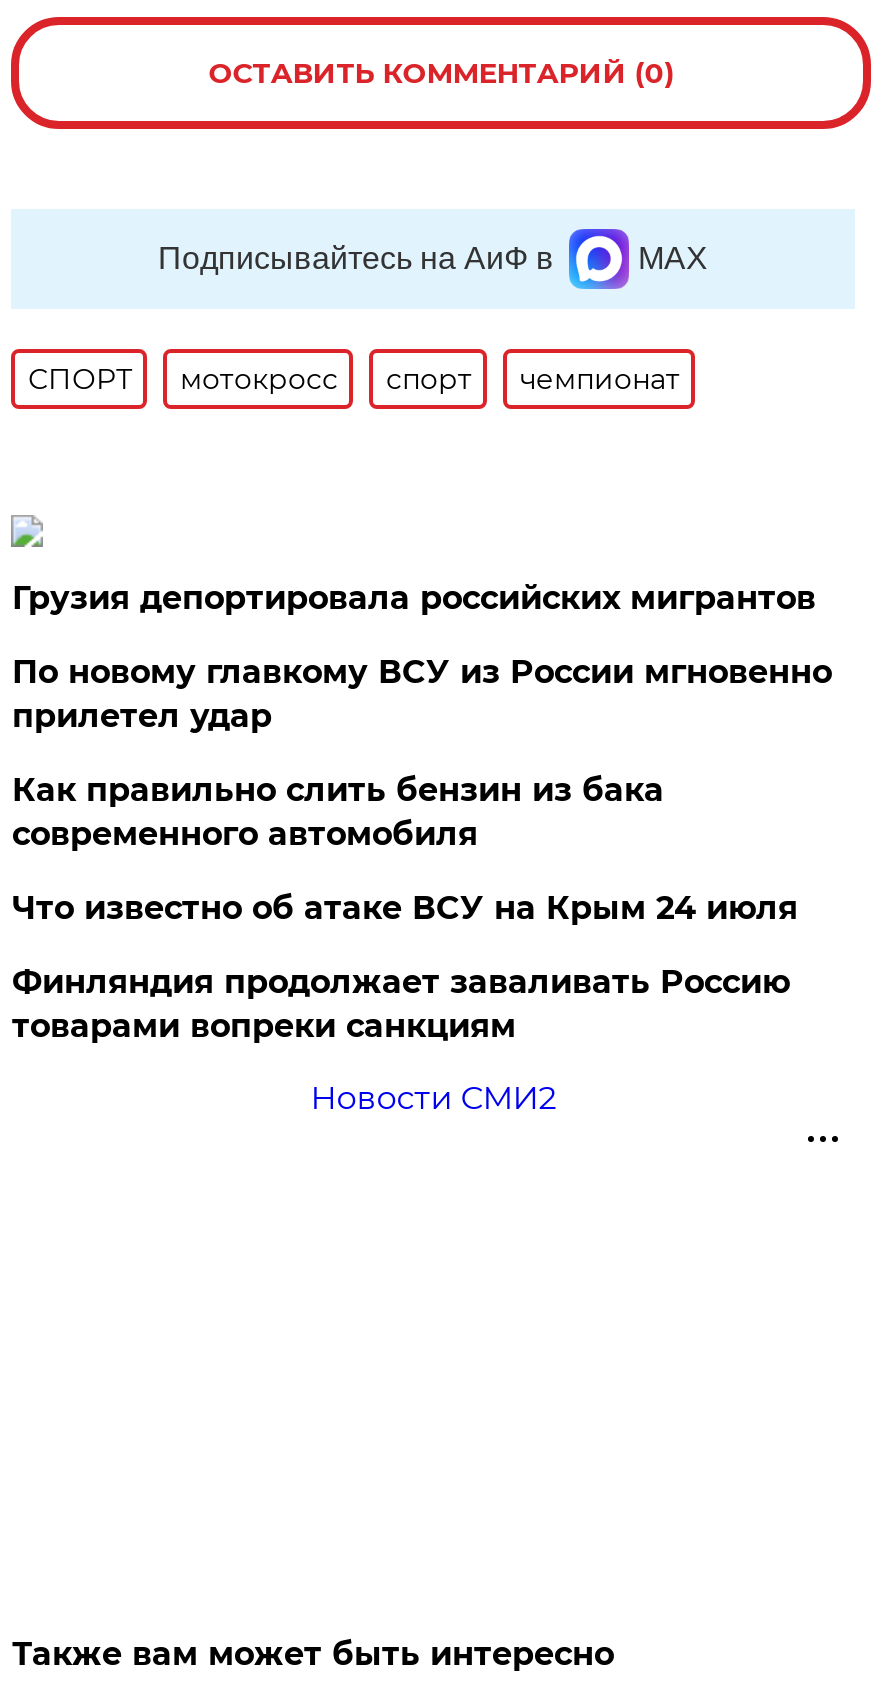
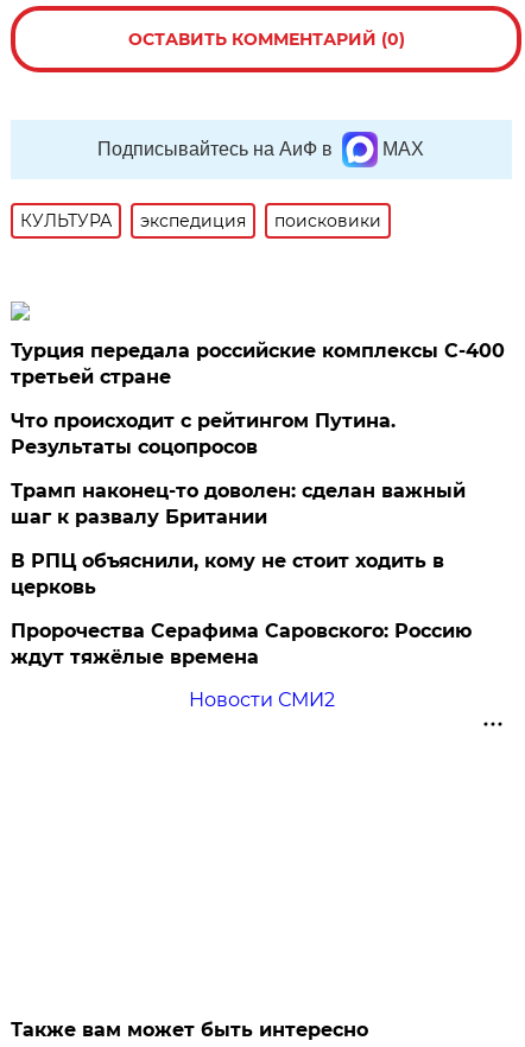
[28,361,680,397] СПОРТ | мотокросс | спорт | чемпионат -> [21,210,382,231] КУЛЬТУРА | экспедиция | поисковики
[12,579,816,617] Грузия депортировала российских мигрантов -> [11,339,505,388] Турция передала российские комплексы С-400 | третьей стране
[12,653,832,735] По новому главкому ВСУ из России мгновенно | прилетел удар -> [11,409,396,458] Что происходит с рейтингом Путина. | Результаты соцопросов
[12,771,664,853] Как правильно слить бензин из бака | современного автомобиля -> [11,479,466,528] Трамп наконец-то доволен: сделан важный | шаг к развалу Британии
[12,889,798,927] Что известно об атаке ВСУ на Крым 24 июля -> [11,549,445,598] В РПЦ объяснили, кому не стоит ходить в | церковь
[12,963,790,1045] Финляндия продолжает заваливать Россию | товарами вопреки санкциям -> [11,620,472,668] Пророчества Серафима Саровского: Россию | ждут тяжёлые времена

